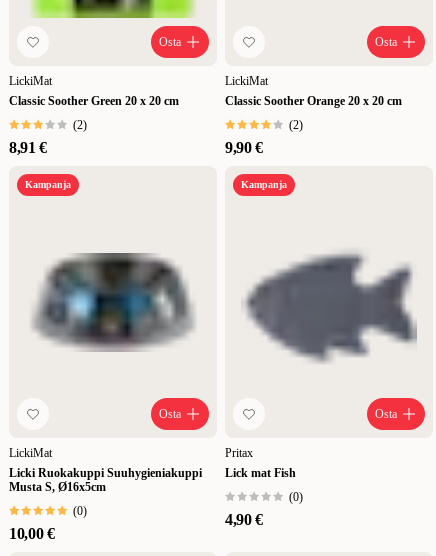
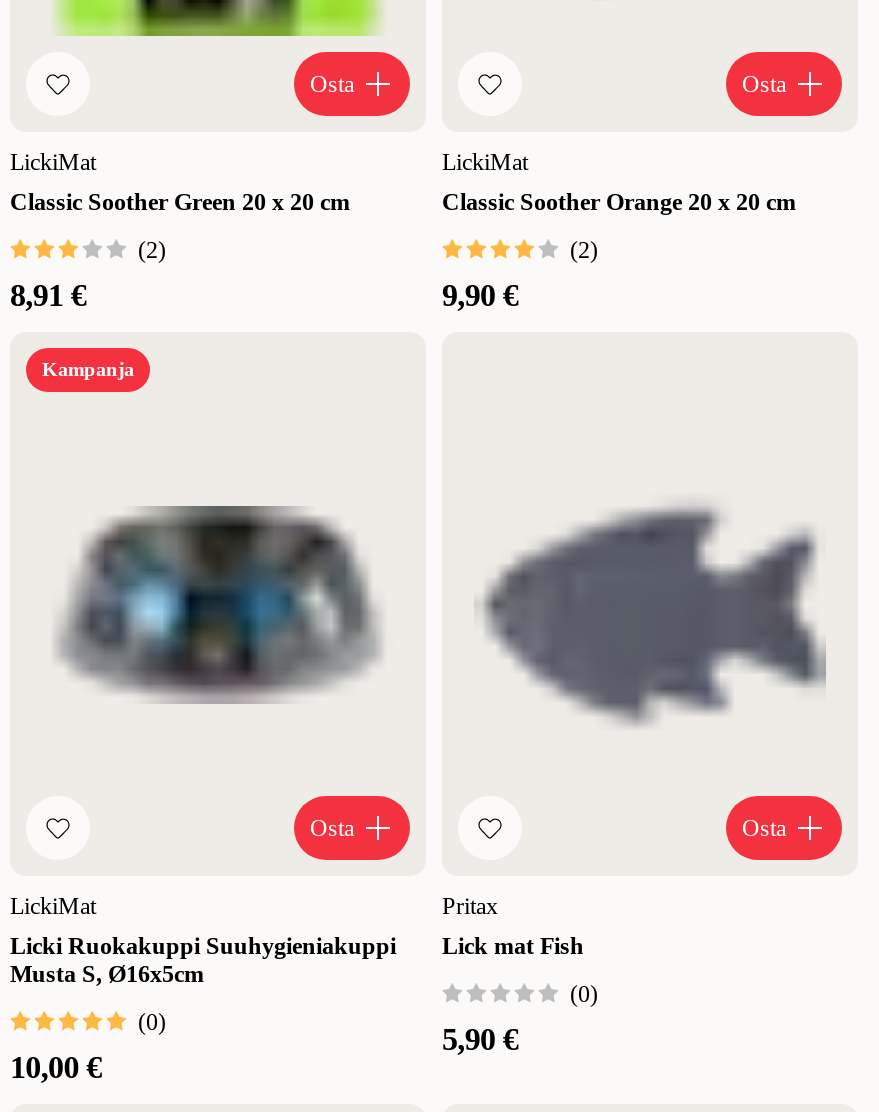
[241,179,287,190] Kampanja -> none
[225,511,263,528] 4,90 € -> [442,1023,518,1057] 5,90 €

